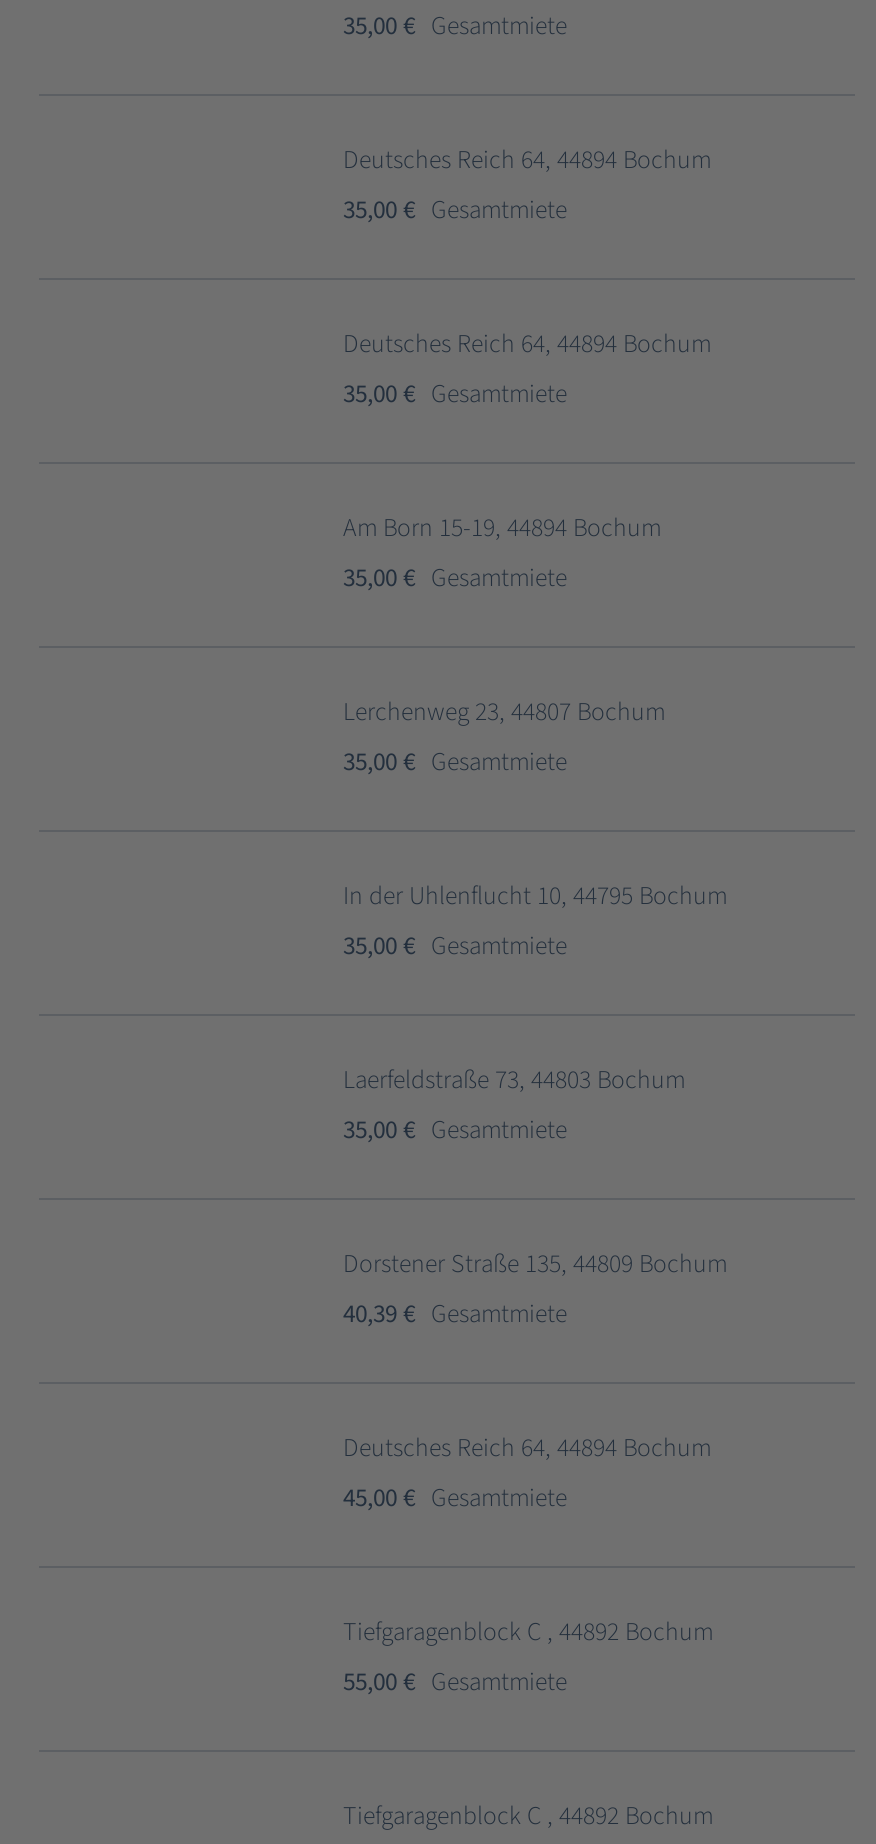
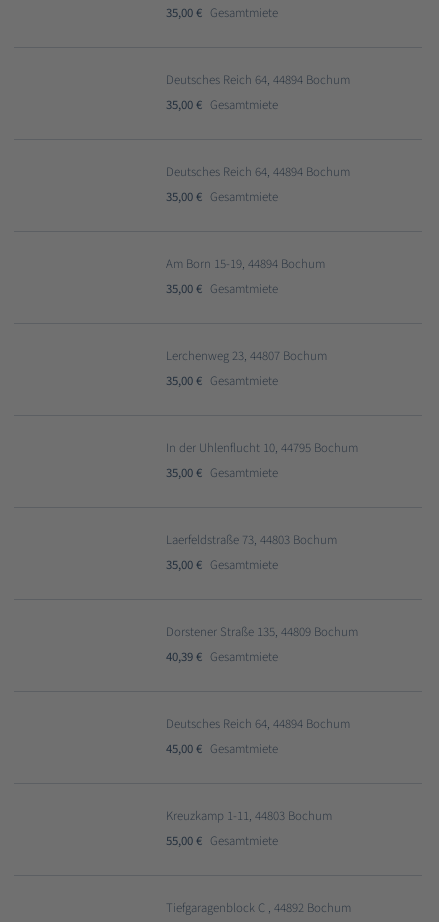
[343,1615,713,1651] Tiefgaragenblock C , 44892 Bochum -> [166,807,332,825] Kreuzkamp 1-11, 44803 Bochum

